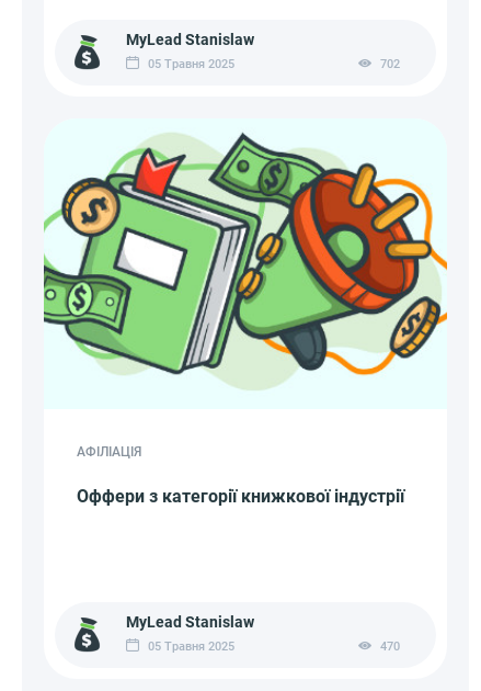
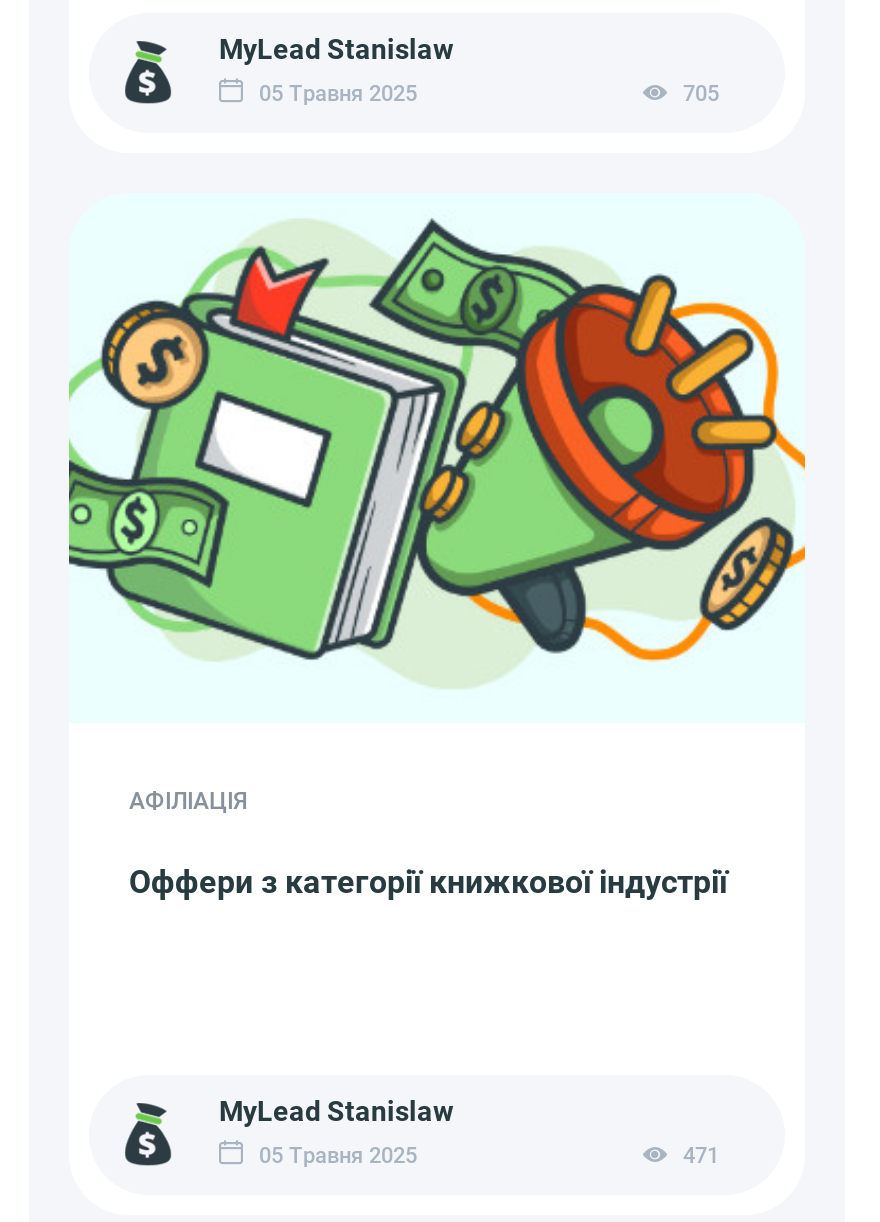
[380,57,400,72] 702 -> [683,81,719,107] 705
[380,640,400,654] 470 -> [683,1143,719,1169] 471

